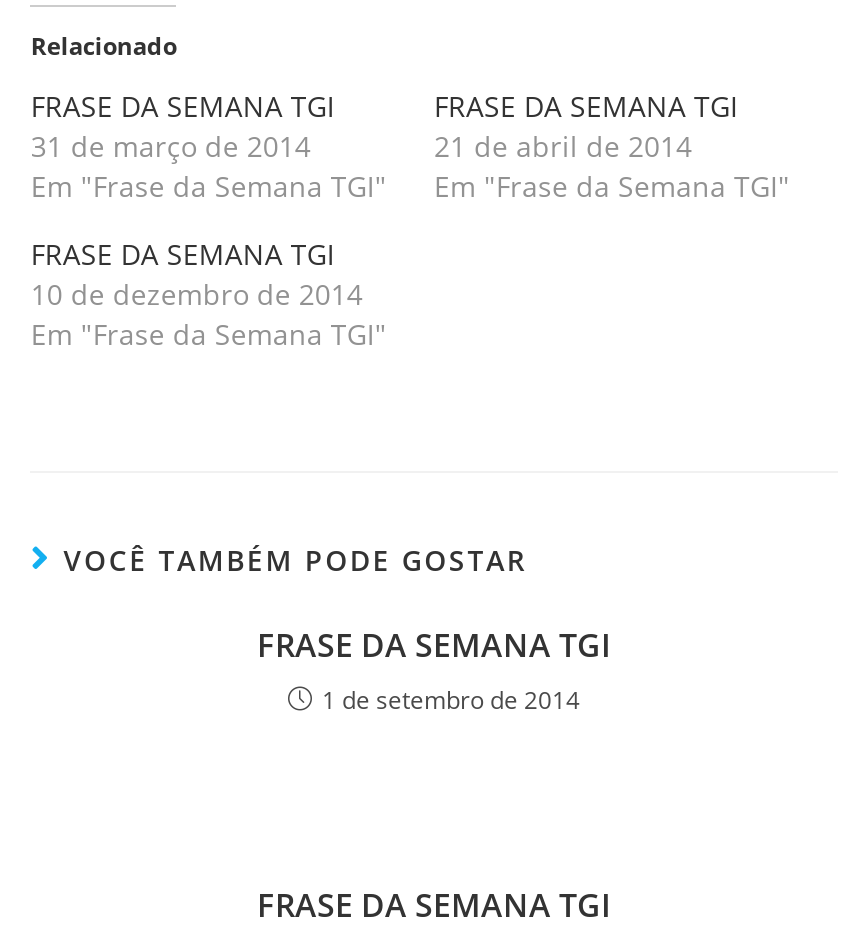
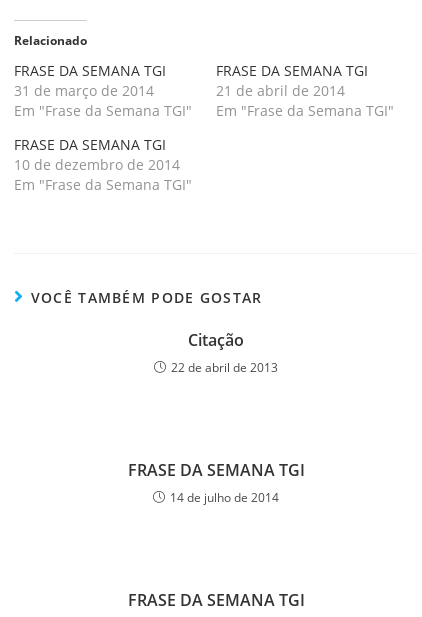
none -> [171,329,278,376] Citação | 22 de abril de 2013
[322,683,580,717] 1 de setembro de 2014 -> [170,489,279,506] 14 de julho de 2014

